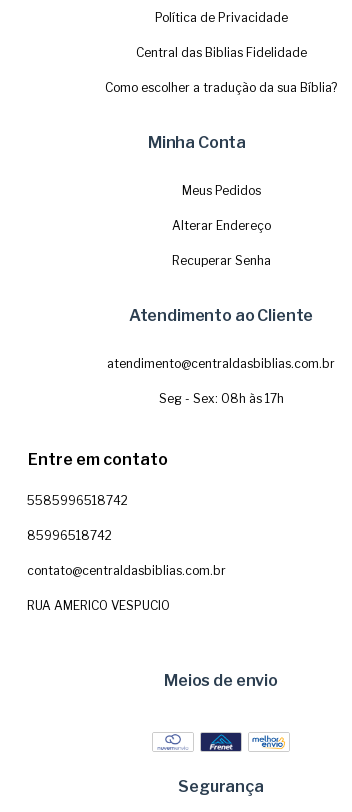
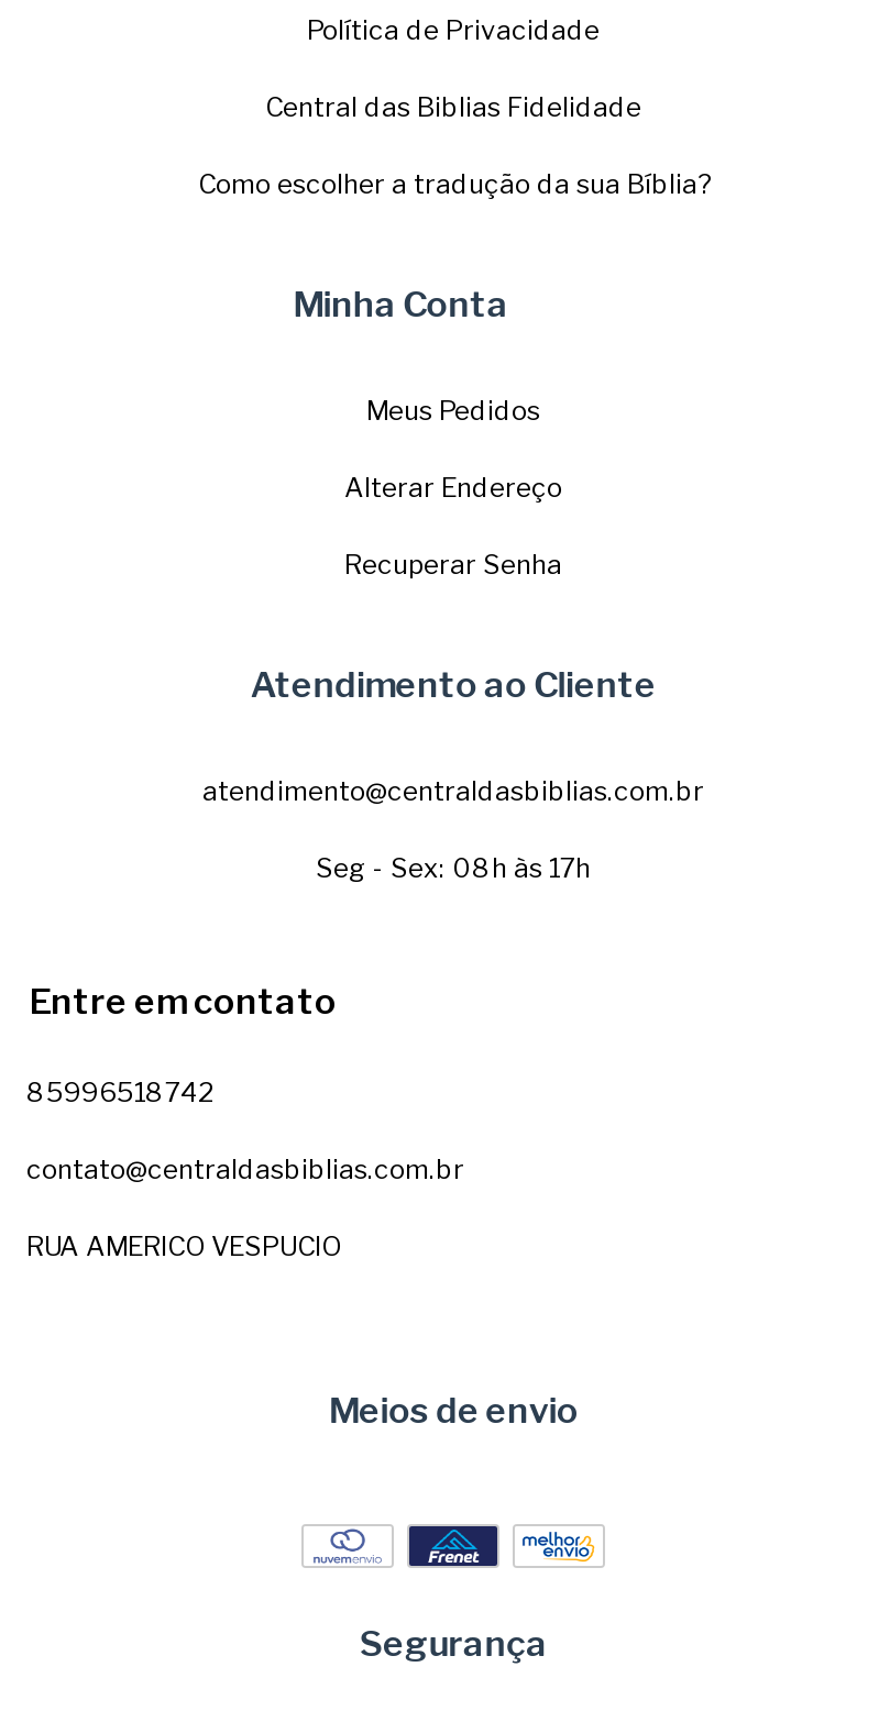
[27,493,128,508] 5585996518742 -> none

